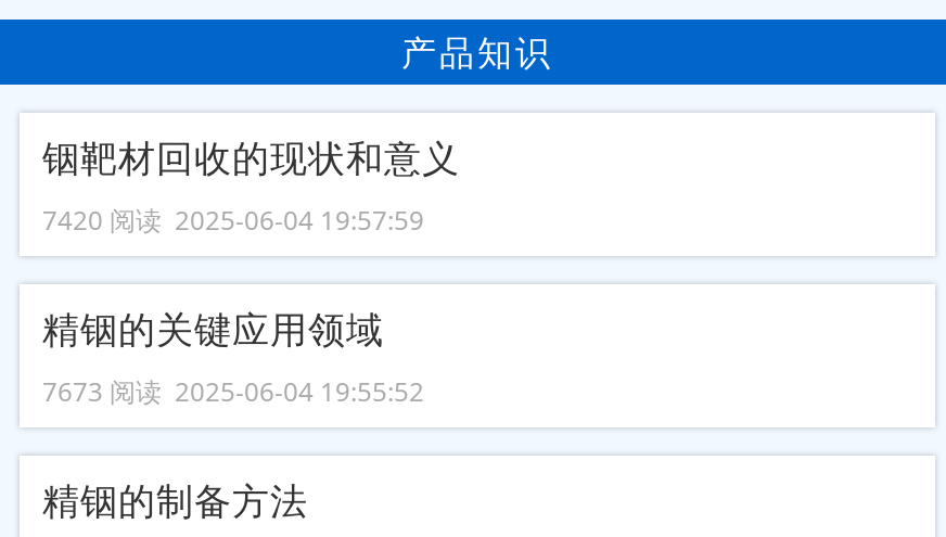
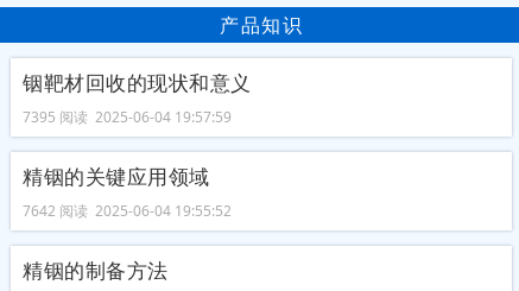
[42,202,424,239] 7420 阅读 2025-06-04 19:57:59 -> [23,107,232,127] 7395 阅读 2025-06-04 19:57:59
[42,373,424,410] 7673 阅读 2025-06-04 19:55:52 -> [23,201,232,221] 7642 阅读 2025-06-04 19:55:52

